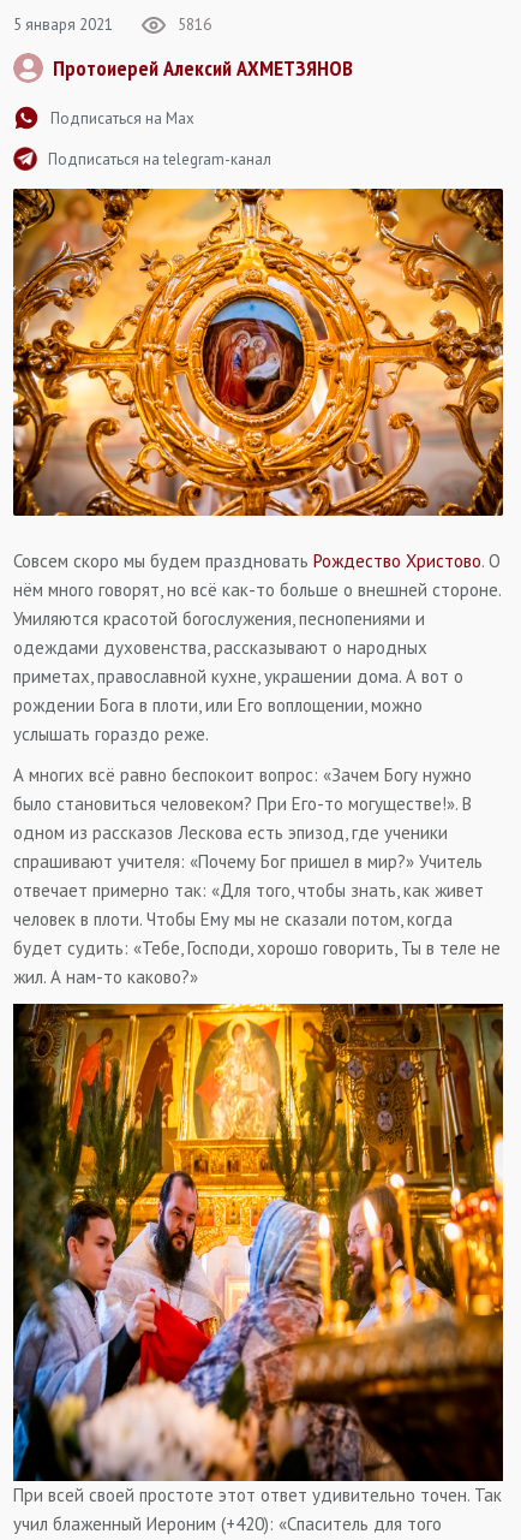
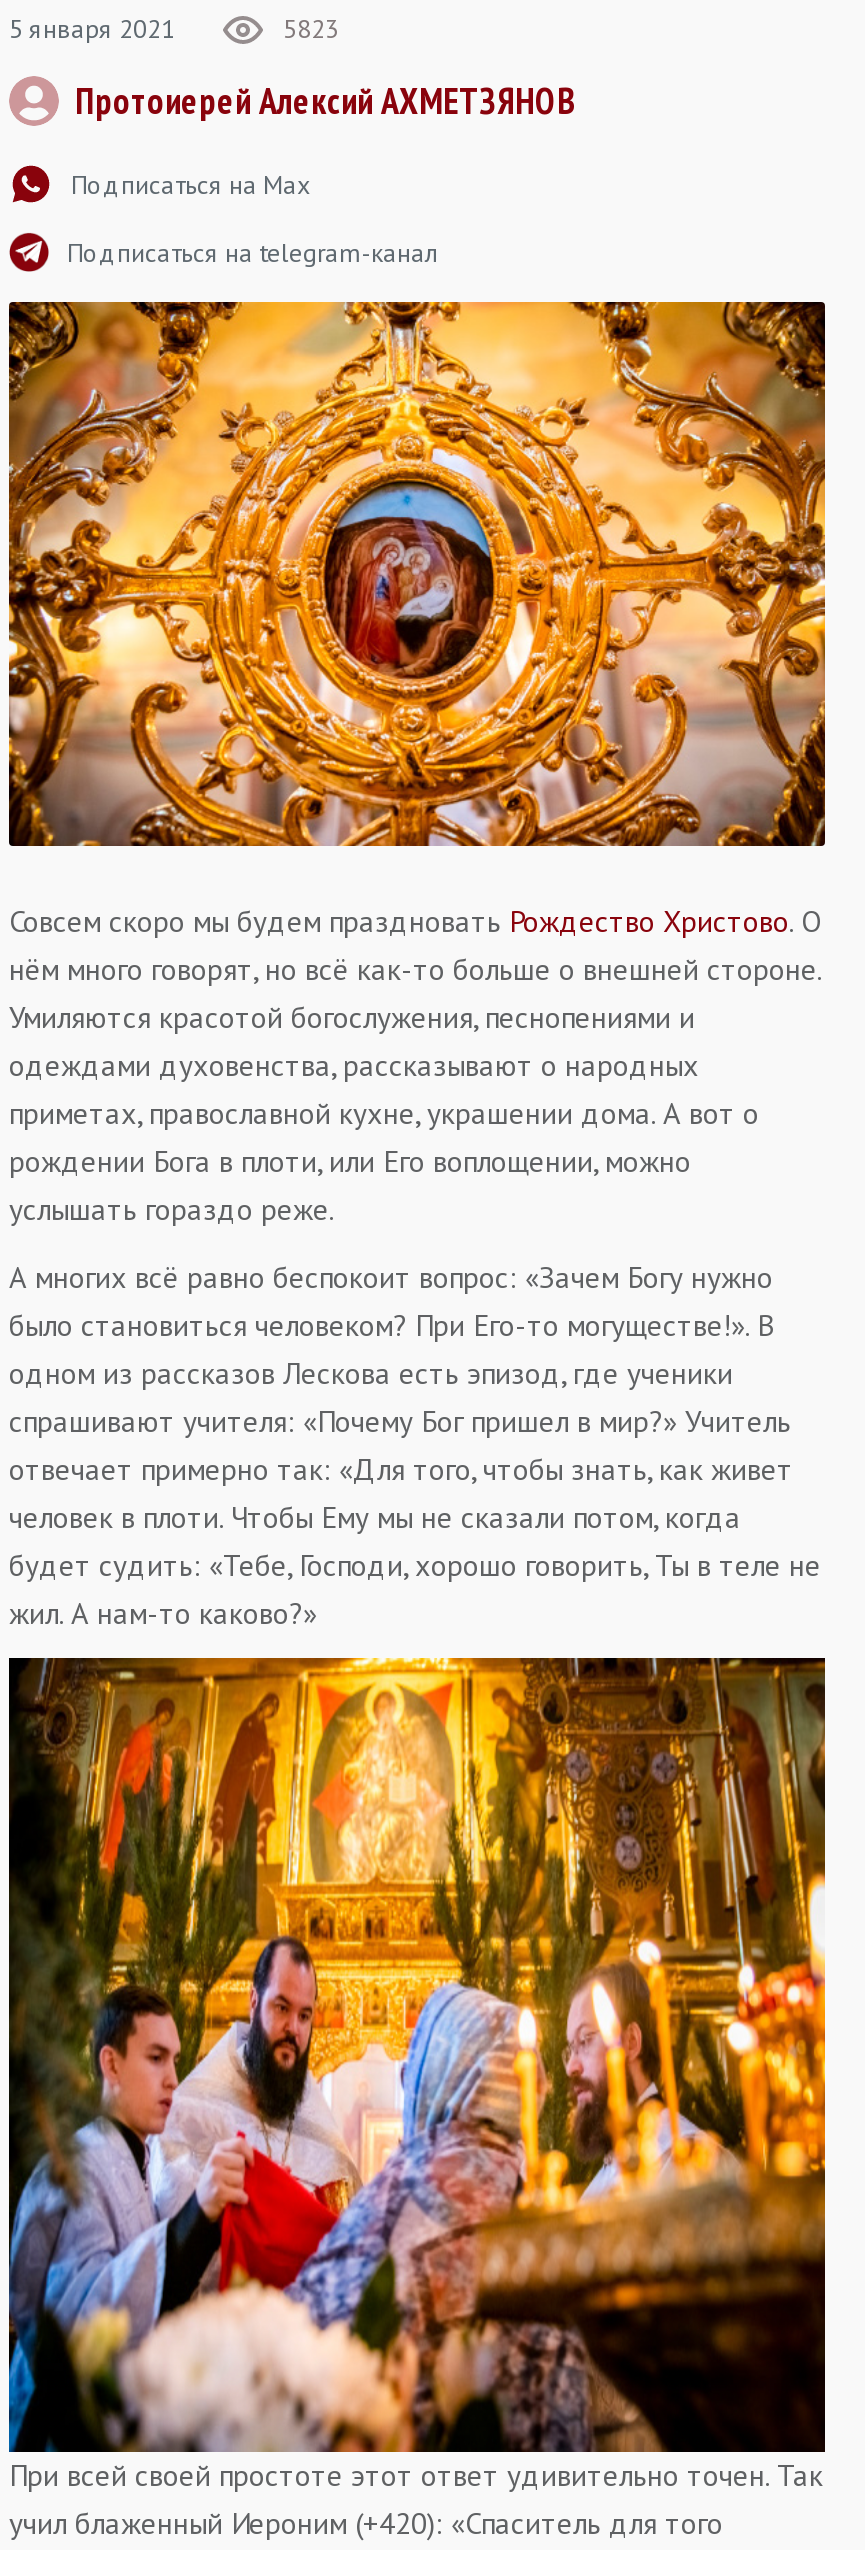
[178,14,211,35] 5816 -> [283,12,339,46] 5823

